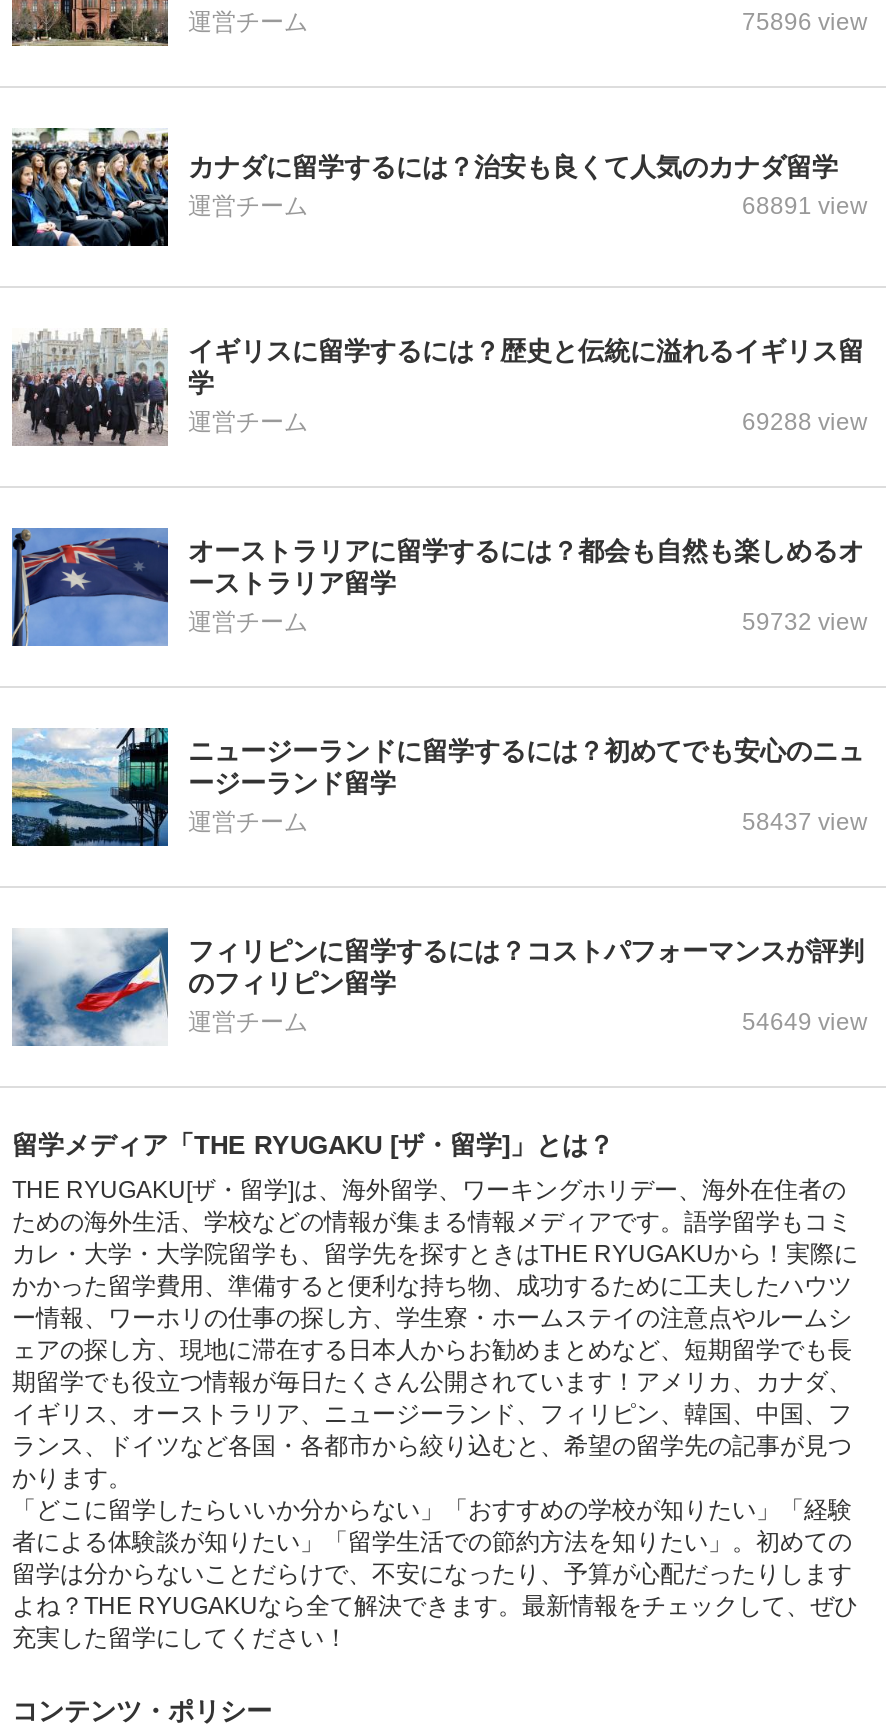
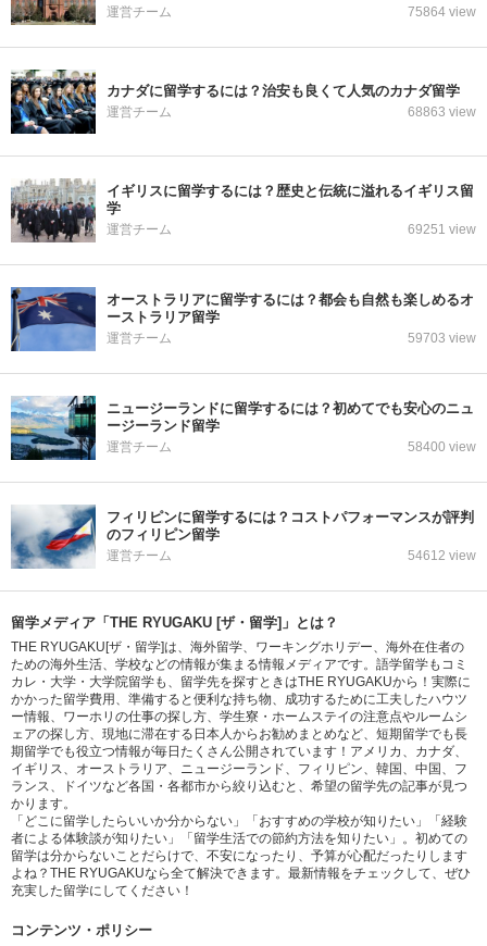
[742,8,868,36] 75896 view -> [408,4,476,20] 75864 view
[742,192,868,220] 68891 view -> [408,104,476,120] 68863 view
[742,408,868,436] 69288 view -> [408,222,476,237] 69251 view
[742,608,868,636] 59732 view -> [408,331,476,346] 59703 view
[742,808,868,836] 58437 view -> [408,439,476,455] 58400 view
[742,1008,868,1036] 54649 view -> [408,548,476,563] 54612 view

